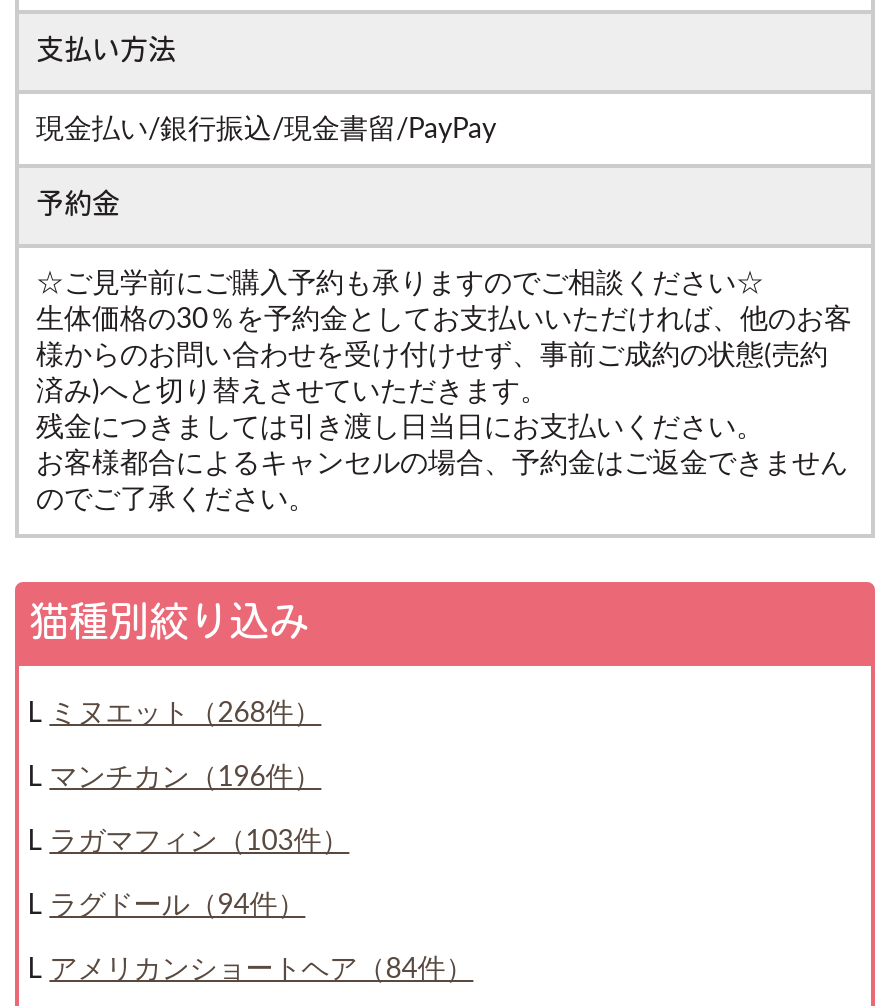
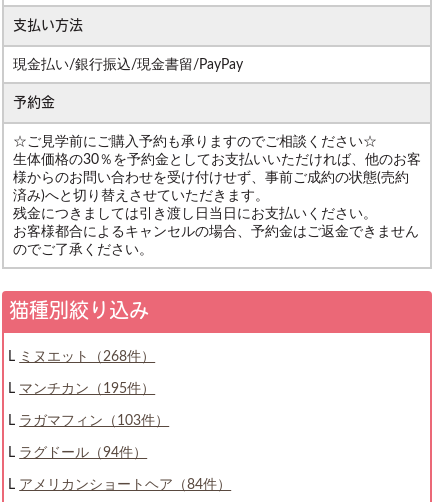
[49,764,321,792] マンチカン（196件） -> [19,382,155,396] マンチカン（195件）

